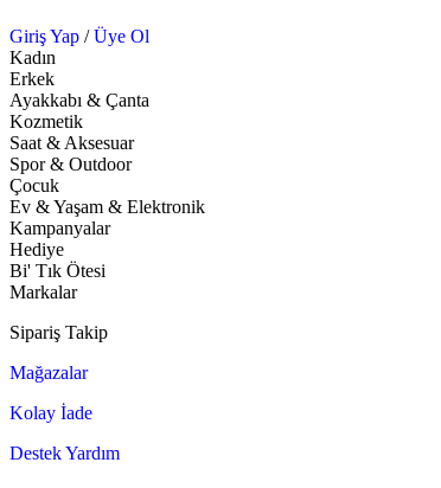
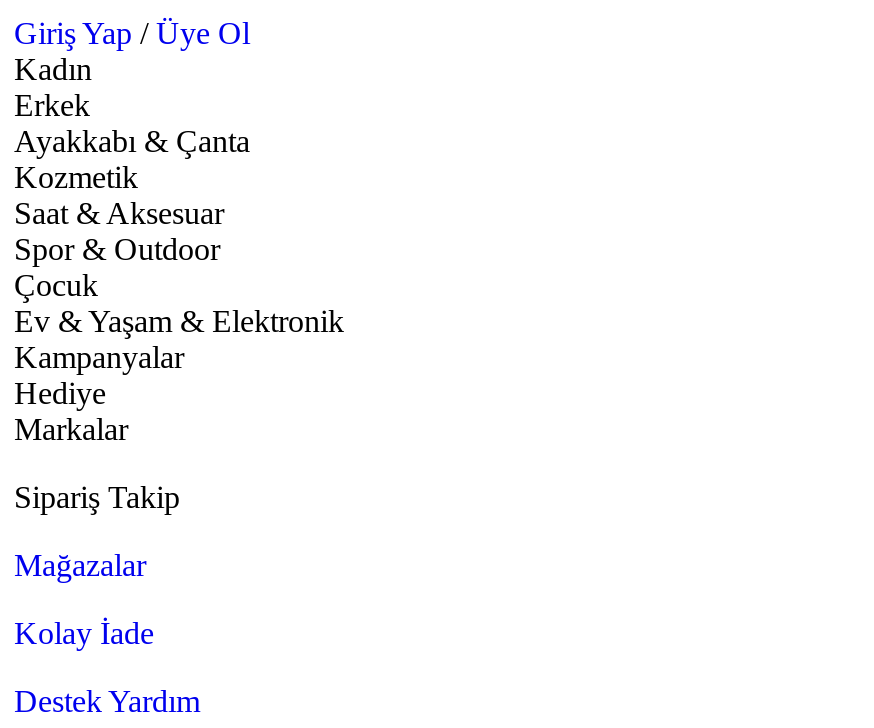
[9,261,106,281] Bi' Tık Ötesi -> none

